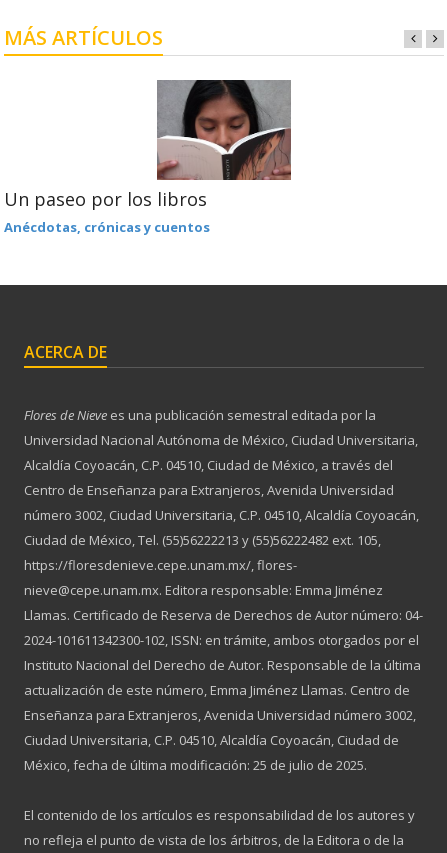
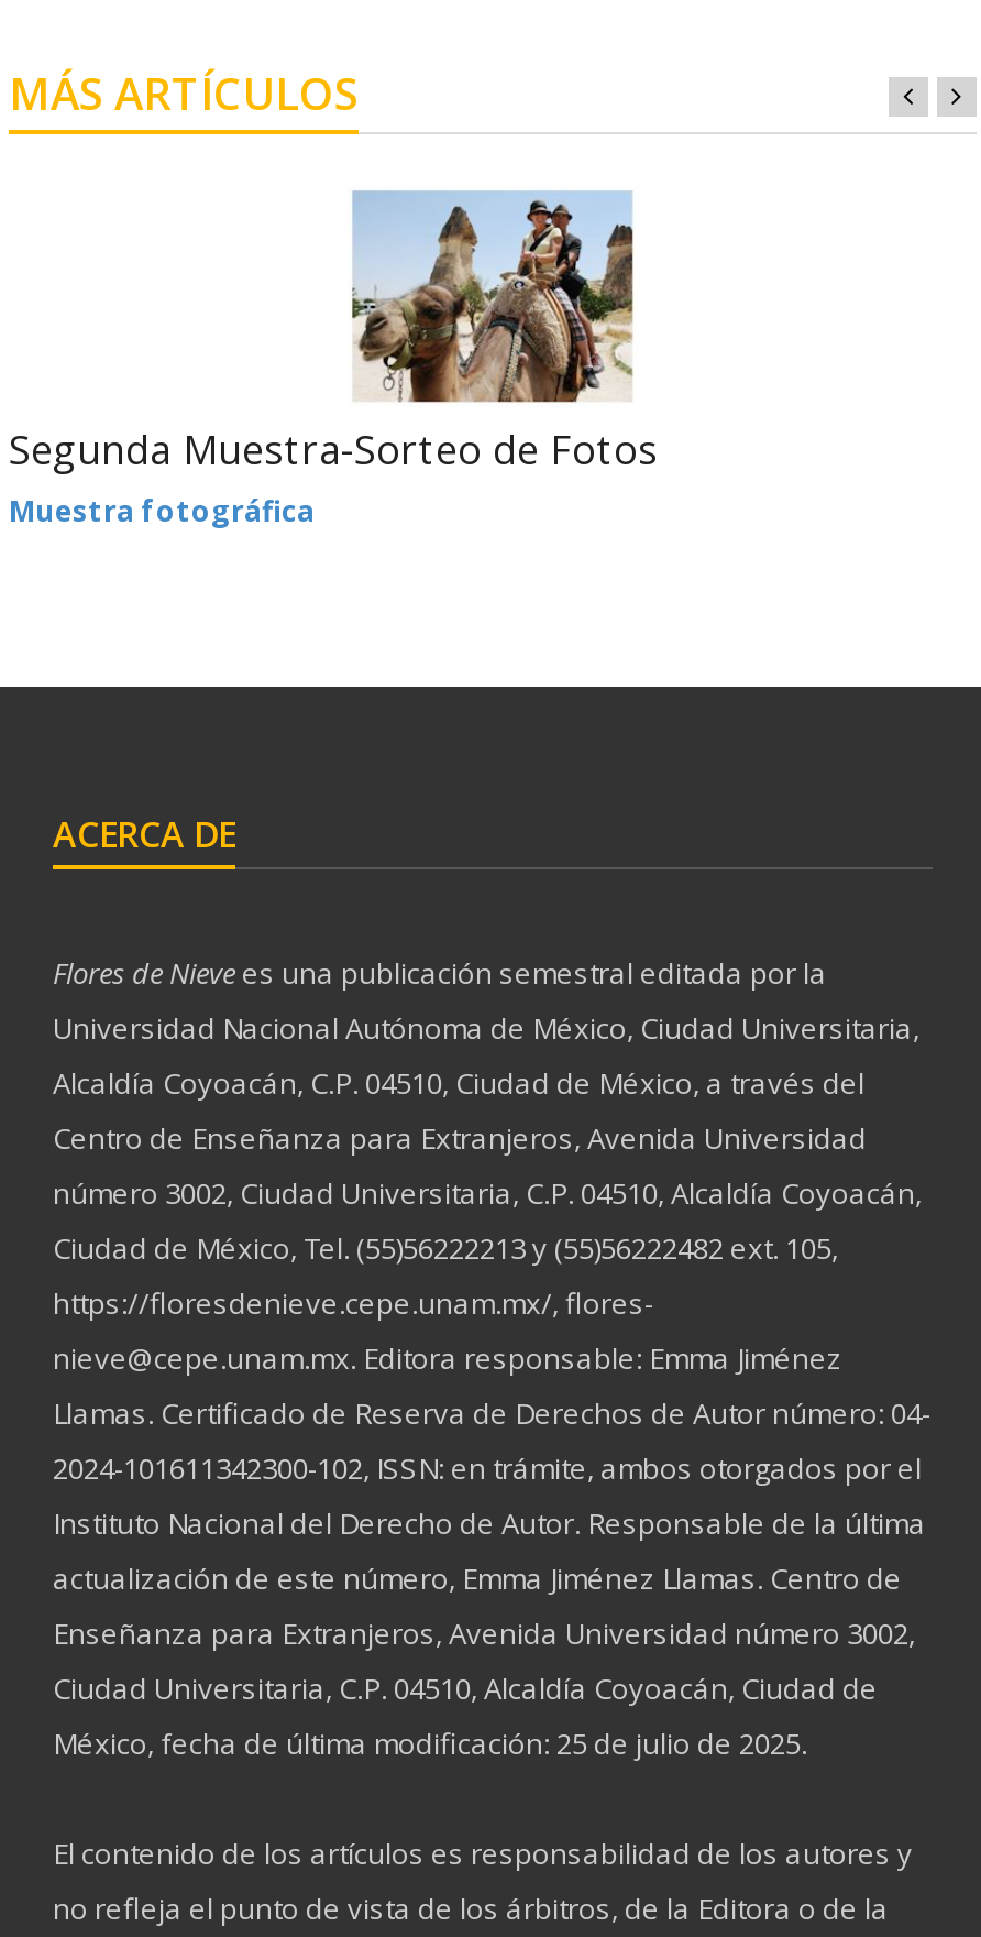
[4,79,292,236] [image] | Un paseo por los libros | Anécdotas, crónicas y cuentos -> [9,189,658,531] [image] | Segunda Muestra-Sorteo de Fotos | Muestra fotográfica

